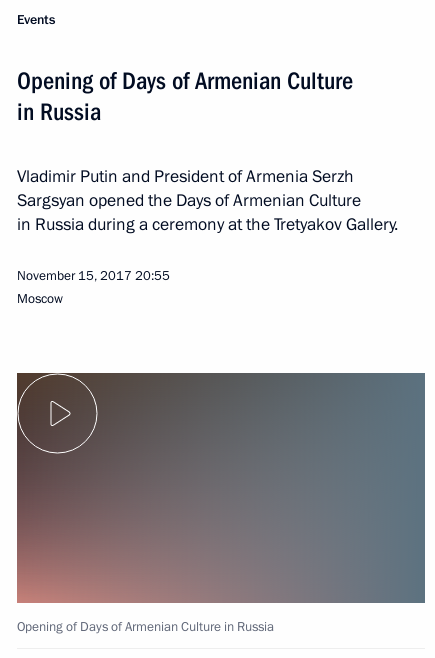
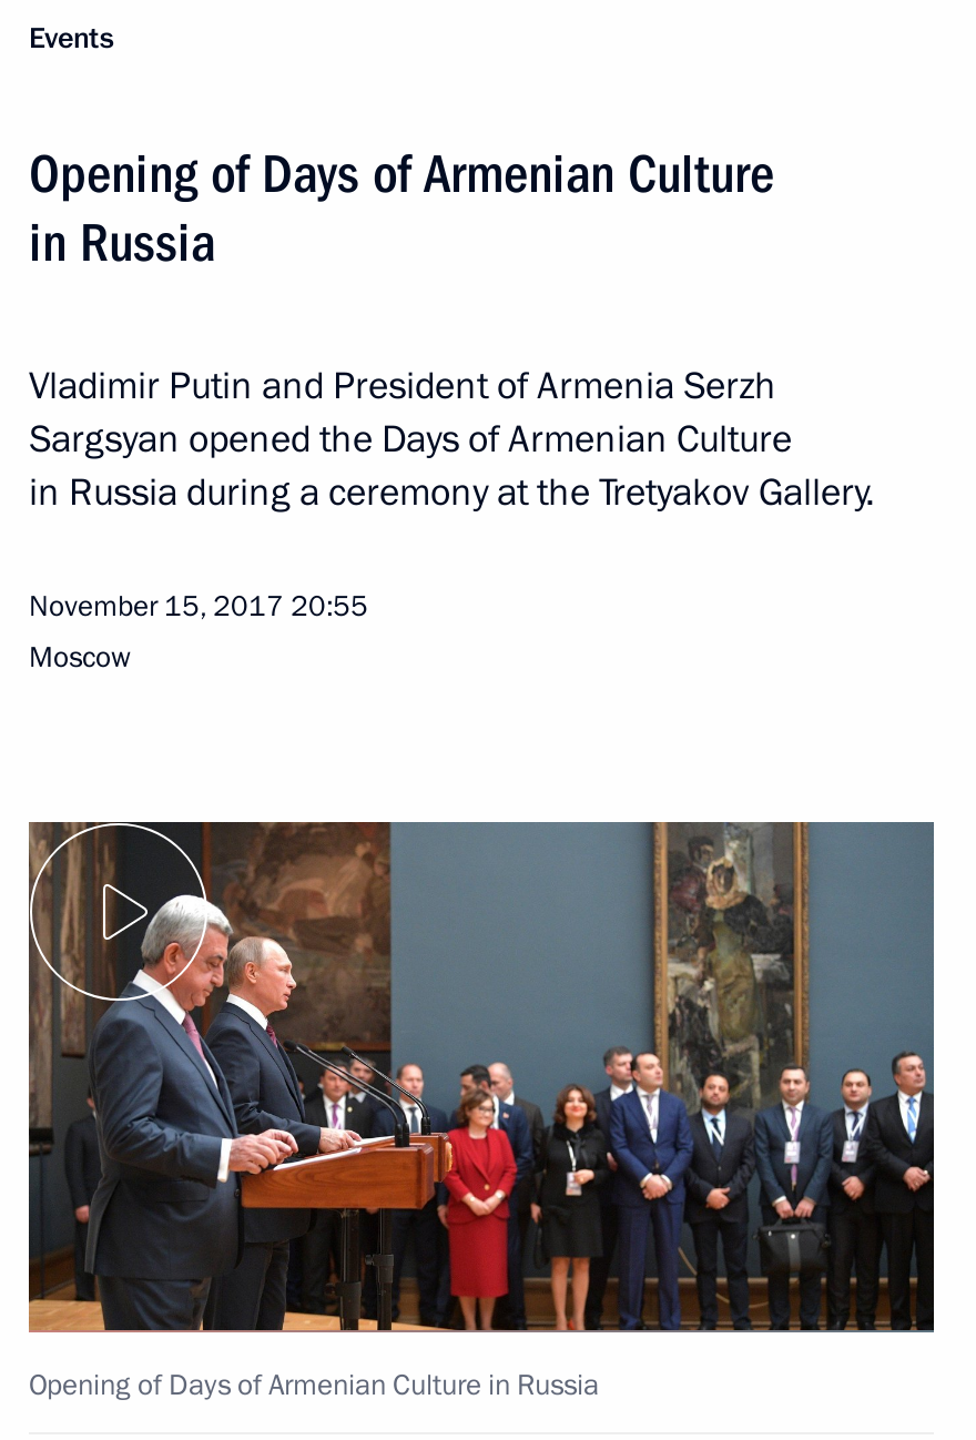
[16,373,426,603] [image] -> [27,822,936,1332] [image]

